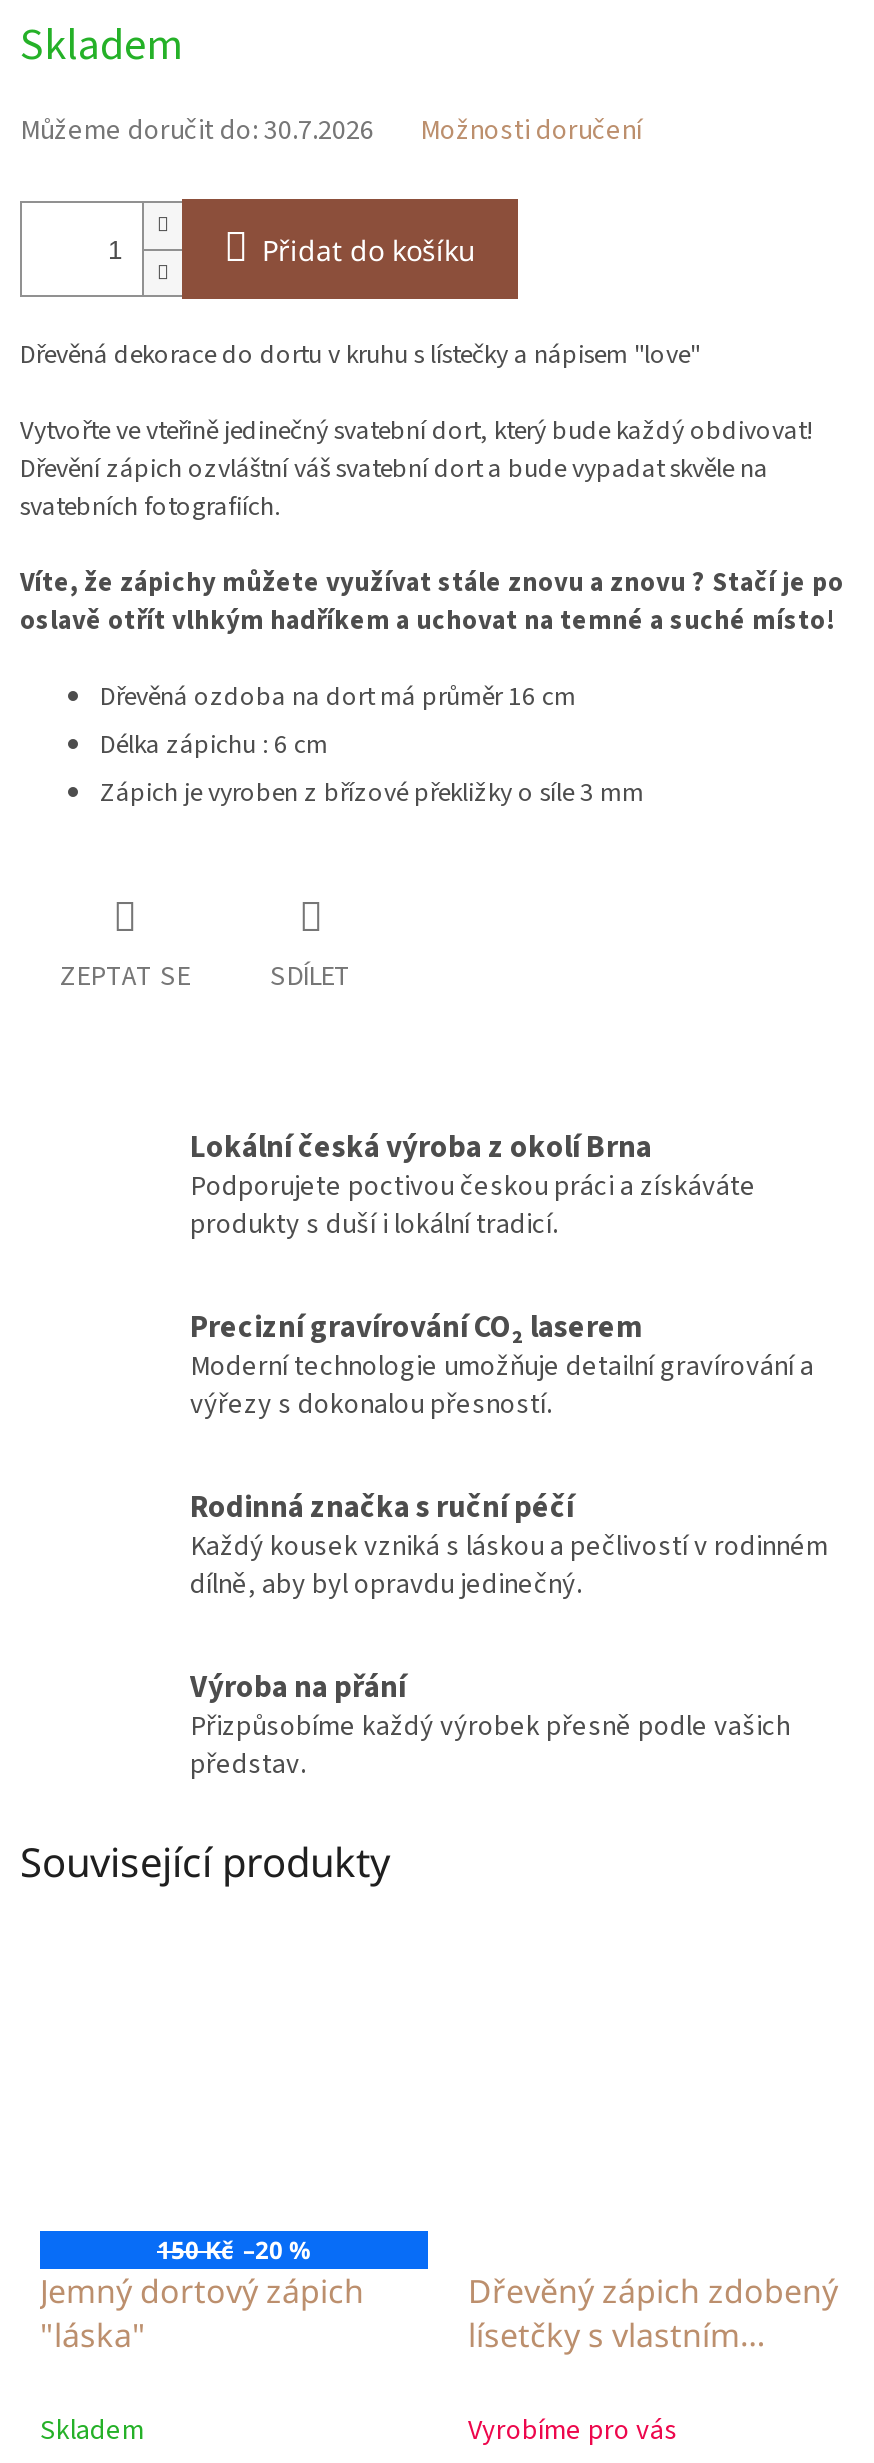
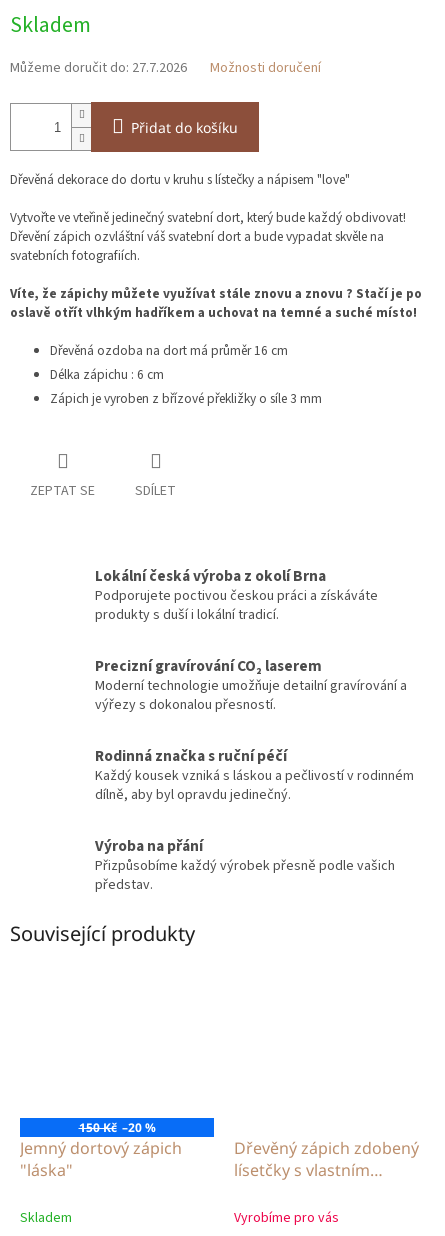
[20,112,374,152] Můžeme doručit do: 30.7.2026 -> [10,58,187,78] Můžeme doručit do: 27.7.2026

